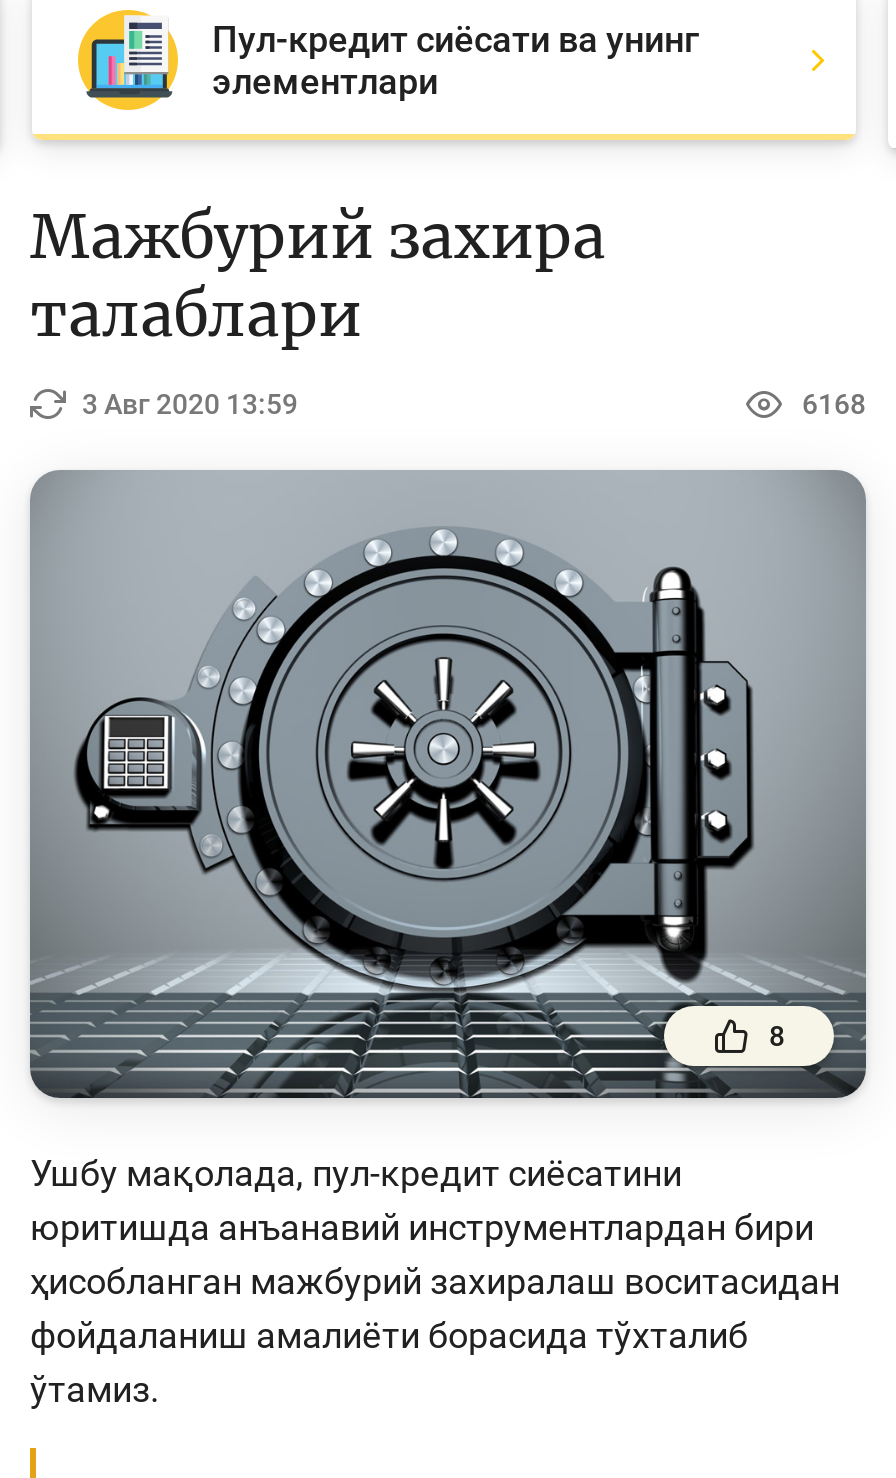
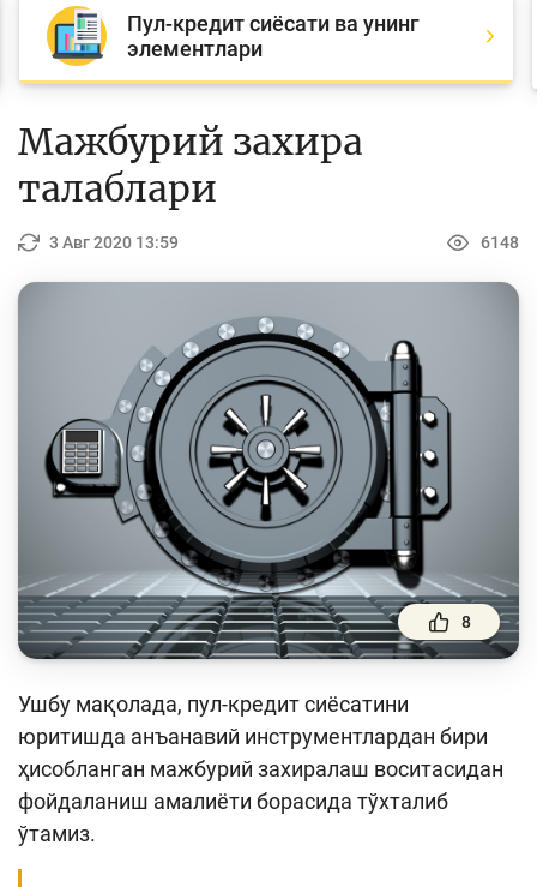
[802,388,866,420] 6168 -> [481,233,519,252] 6148

